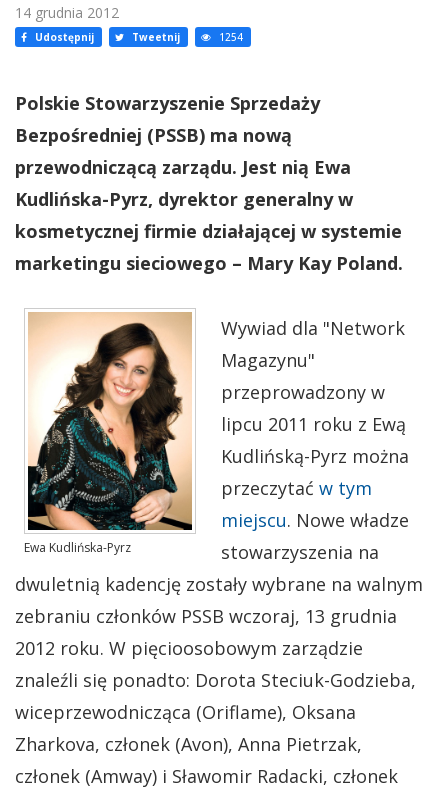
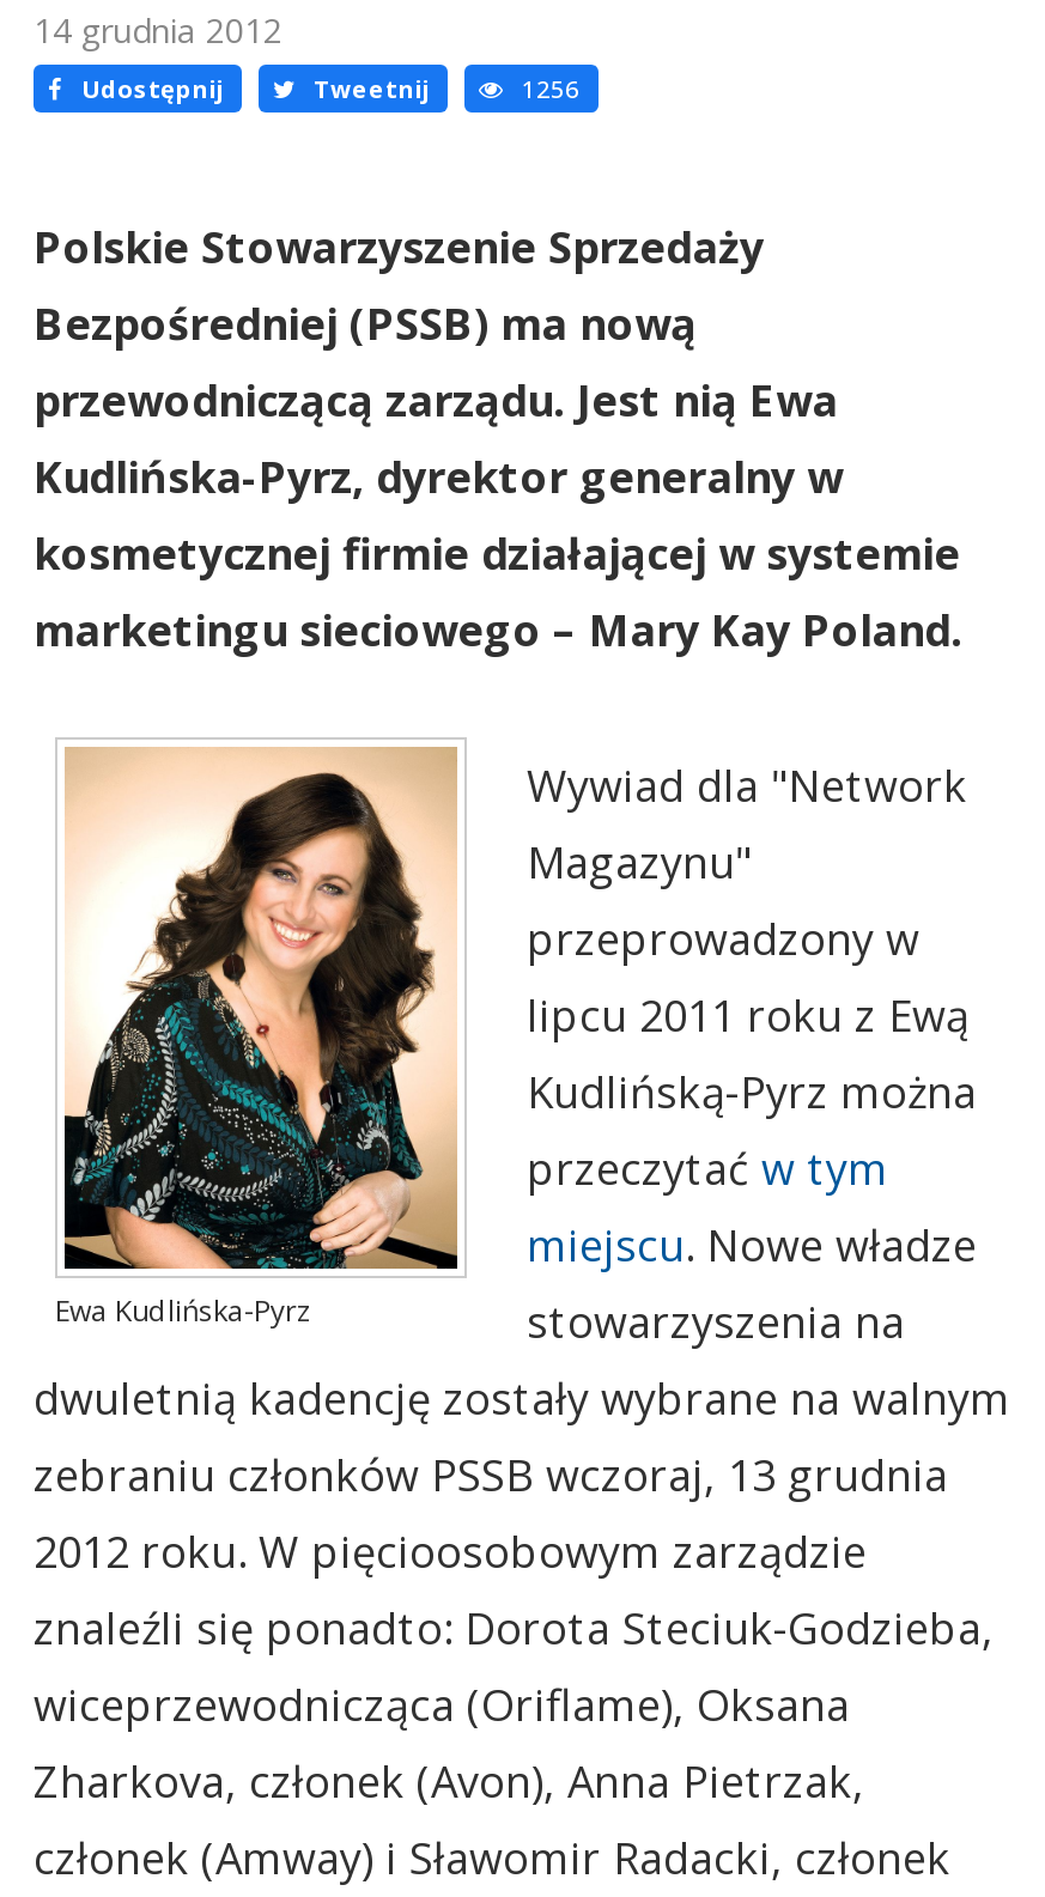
[216,30,243,44] 1254 -> [515,72,579,105] 1256

